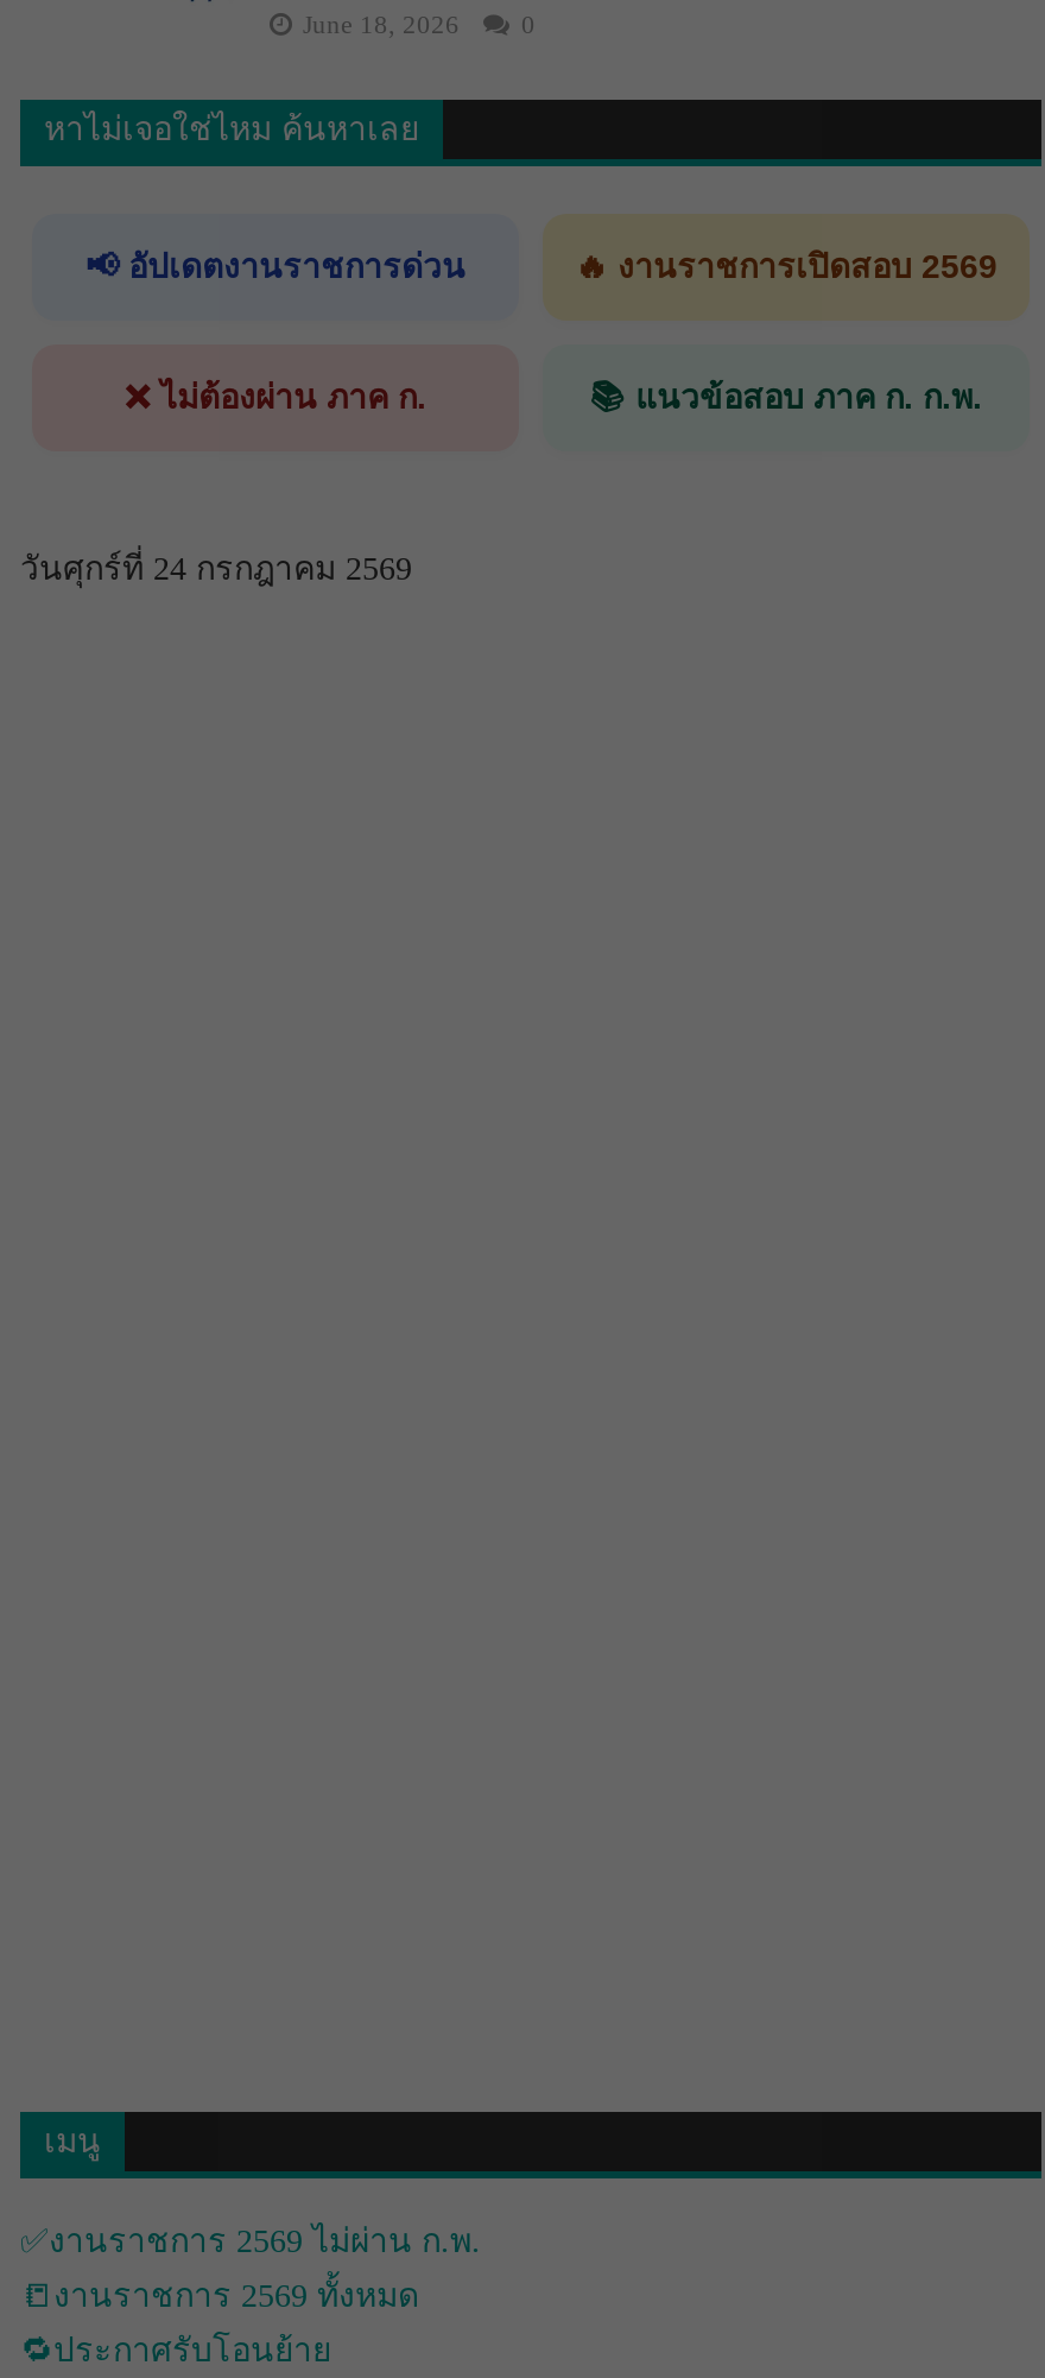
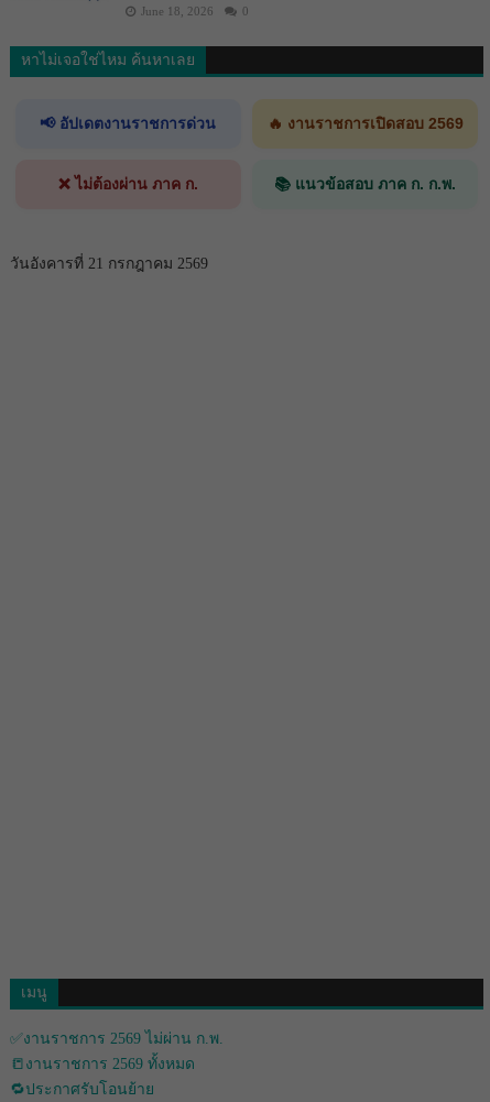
[20,551,412,587] วันศุกร์ที่ 24 กรกฎาคม 2569 -> [10,255,208,272] วันอังคารที่ 21 กรกฎาคม 2569

